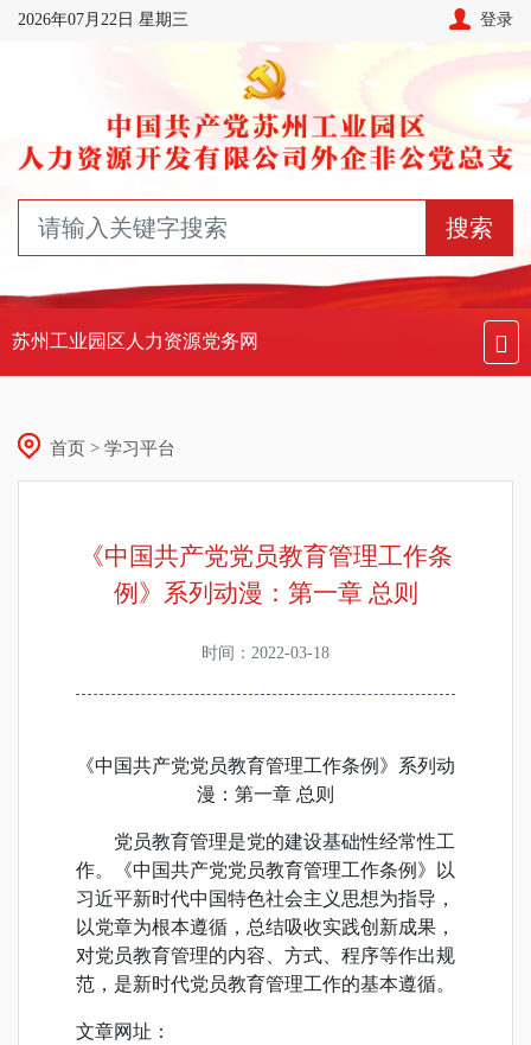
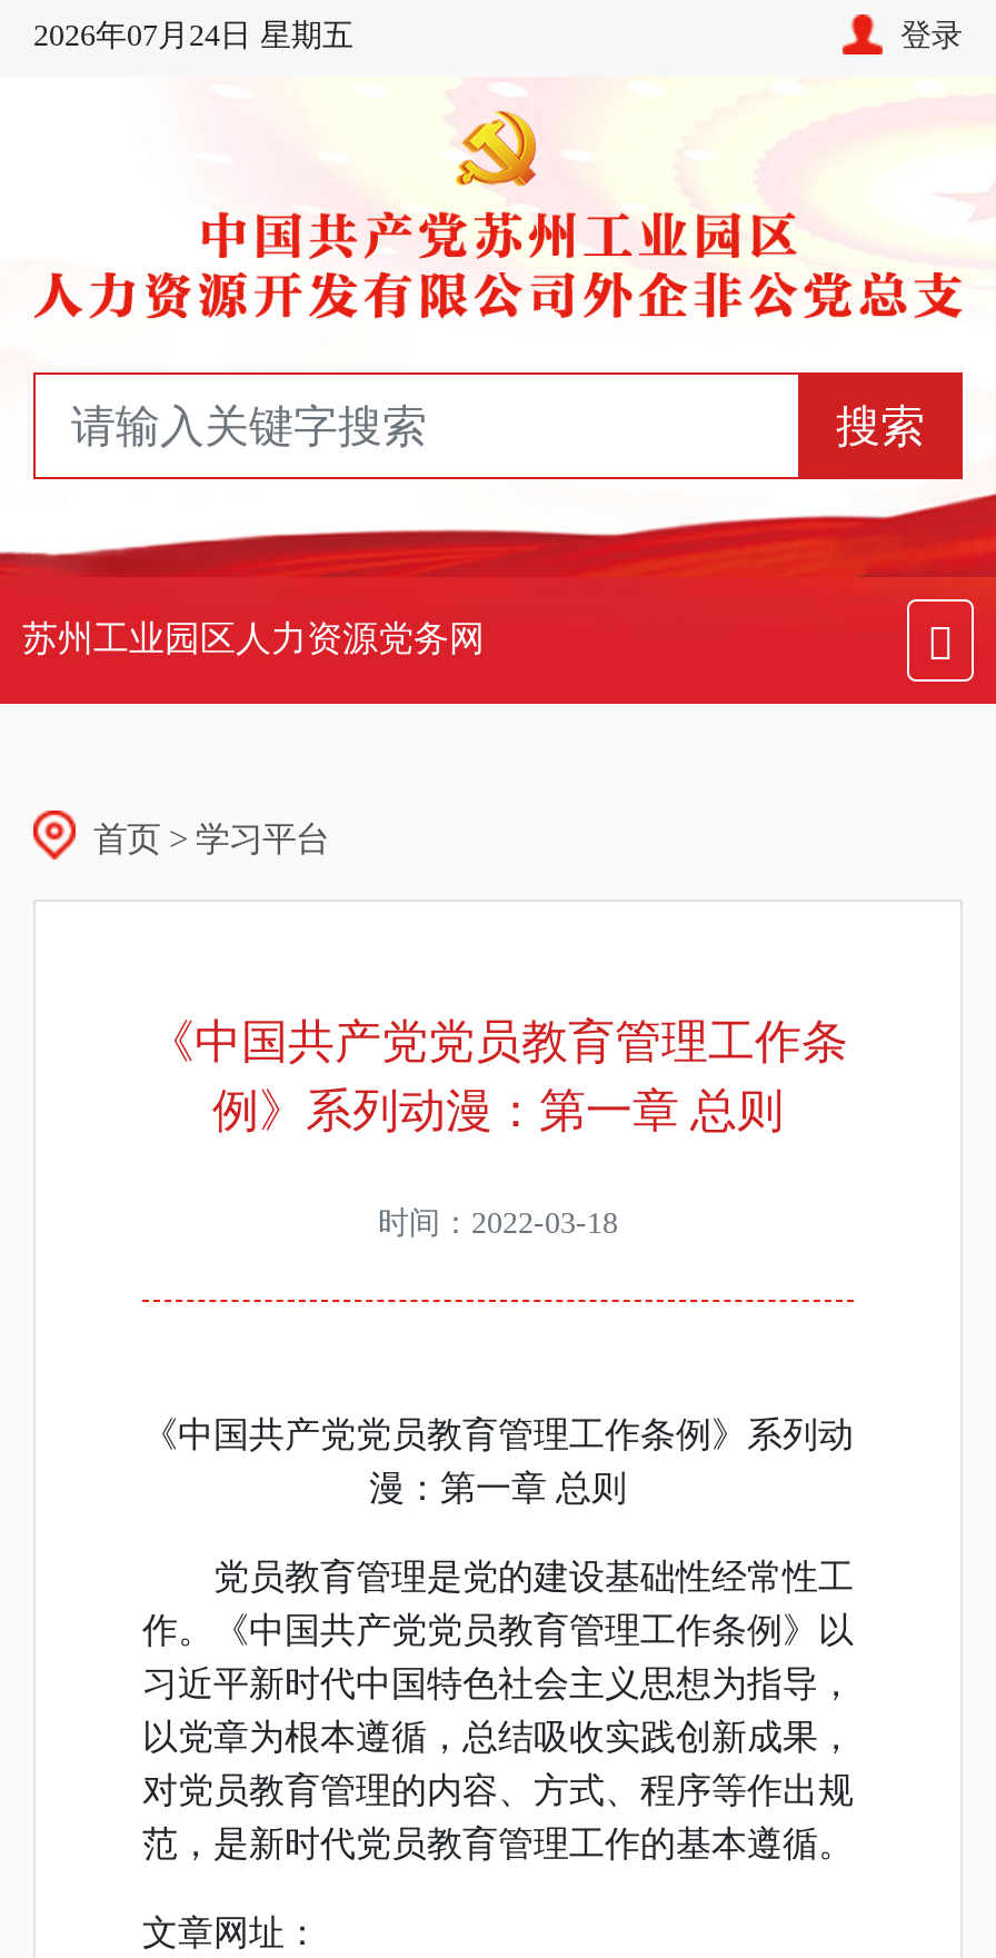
[18,11,188,28] 2026年07月22日 星期三 -> [33,19,353,52] 2026年07月24日 星期五

